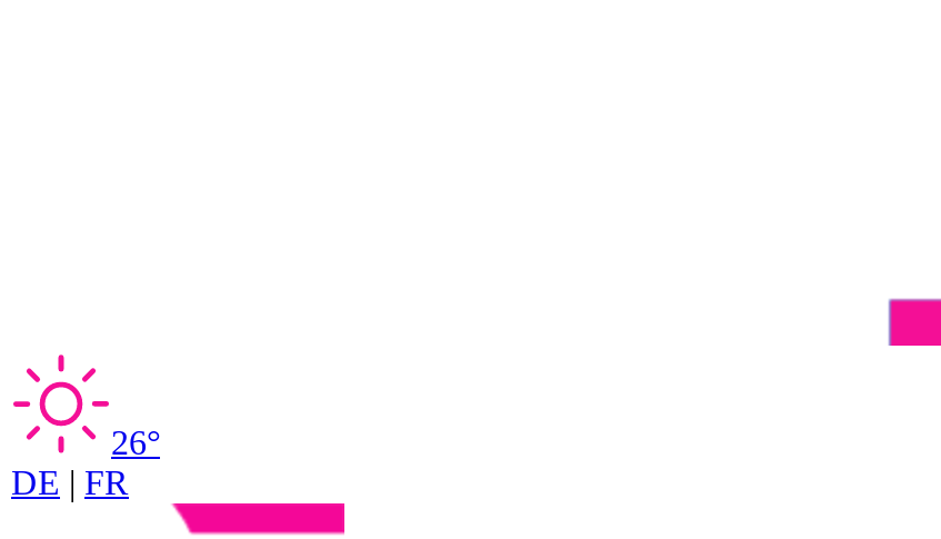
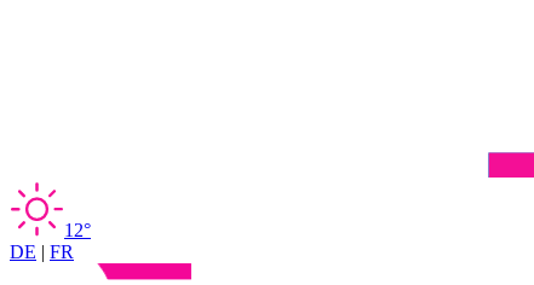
[111,423,160,461] 26° -> [64,220,91,240] 12°

